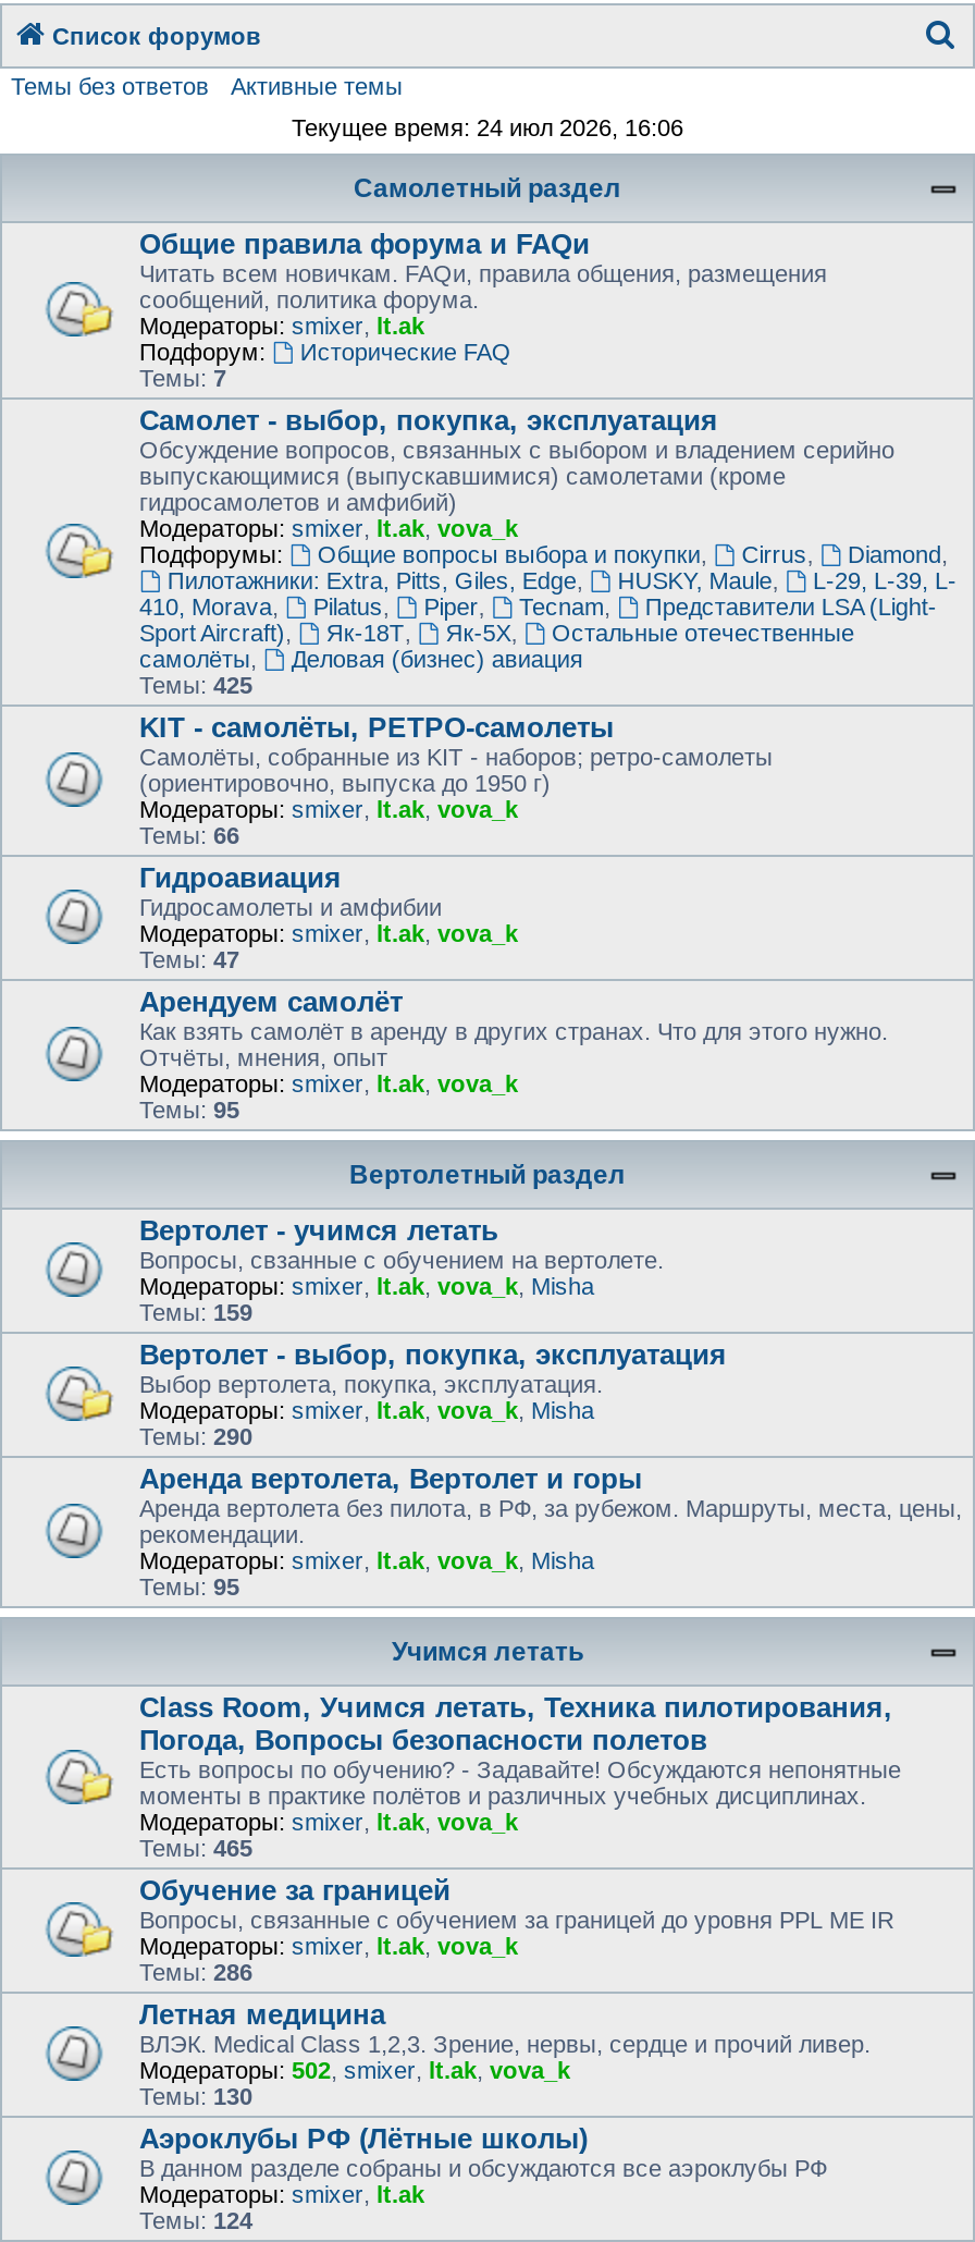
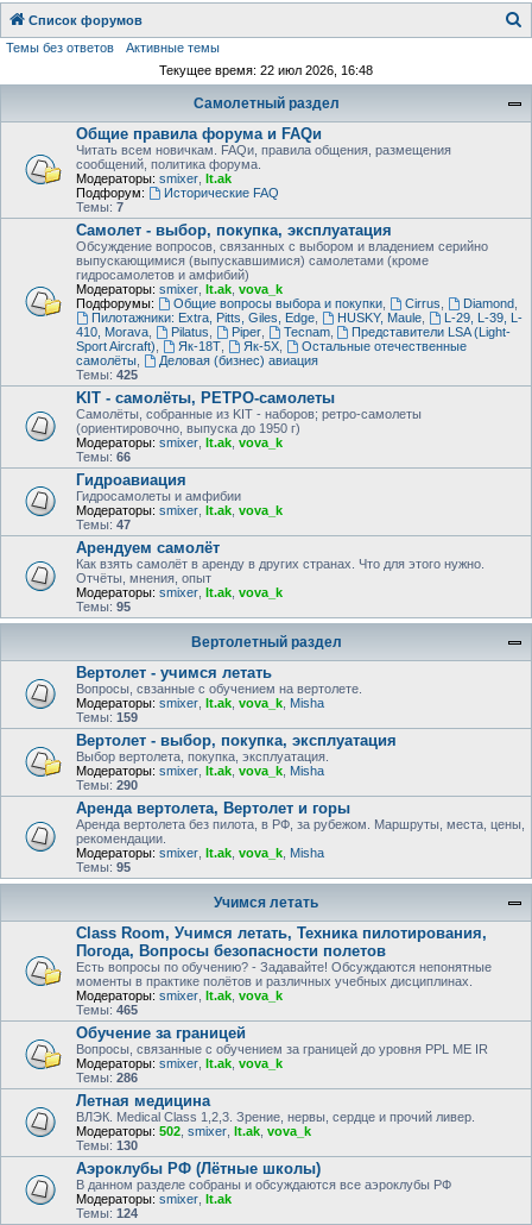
[292,114,683,140] Текущее время: 24 июл 2026, 16:06 -> [159,63,373,77] Текущее время: 22 июл 2026, 16:48

